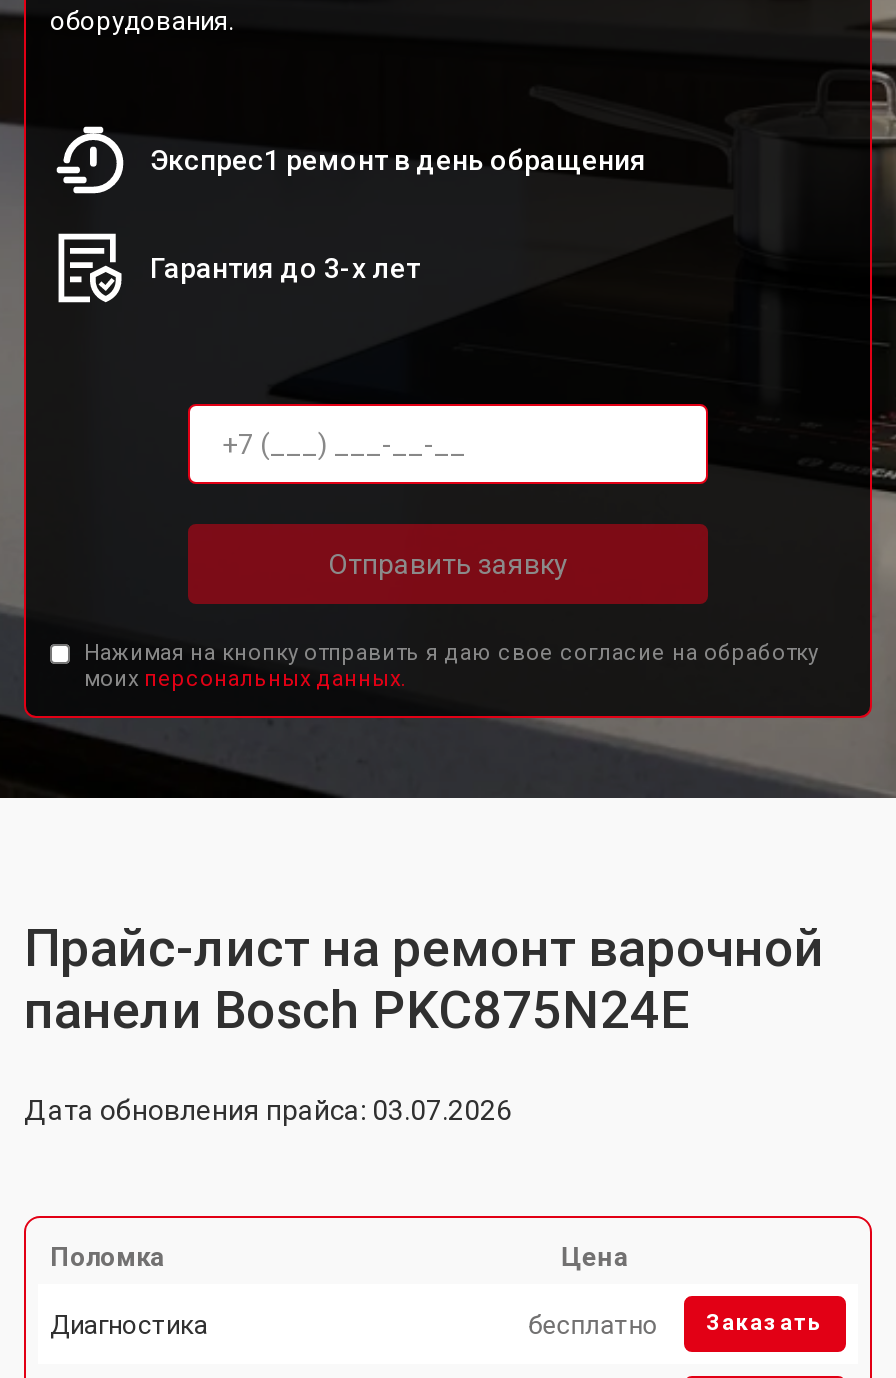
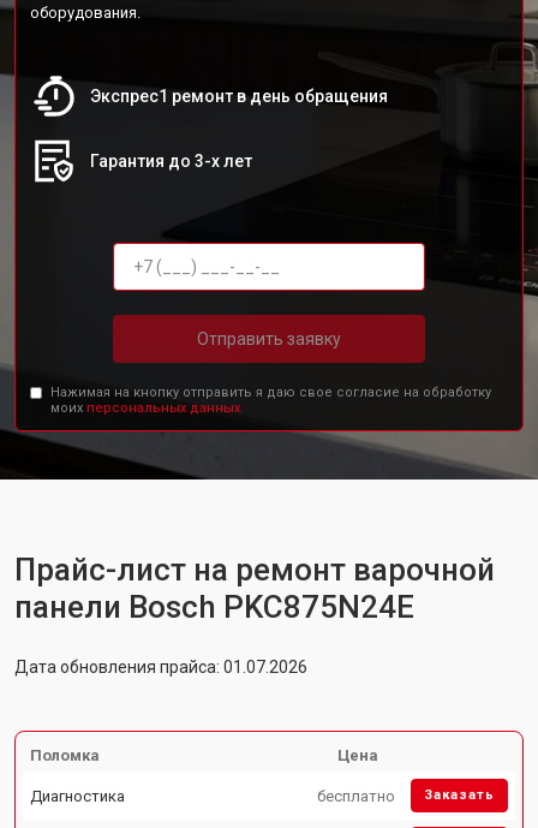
[24,1094,512,1126] Дата обновления прайса: 03.07.2026 -> [14,657,307,677] Дата обновления прайса: 01.07.2026

